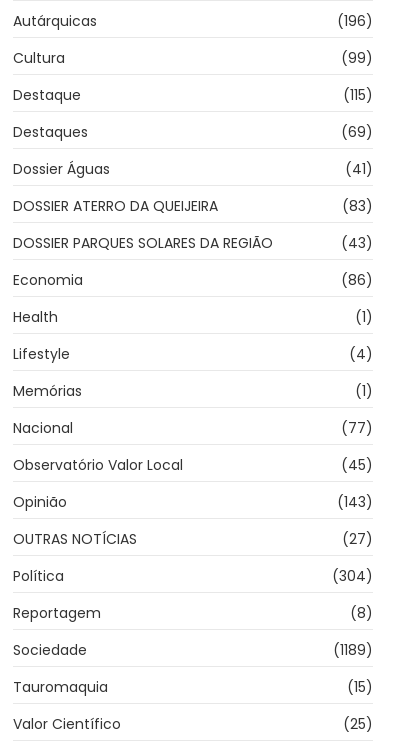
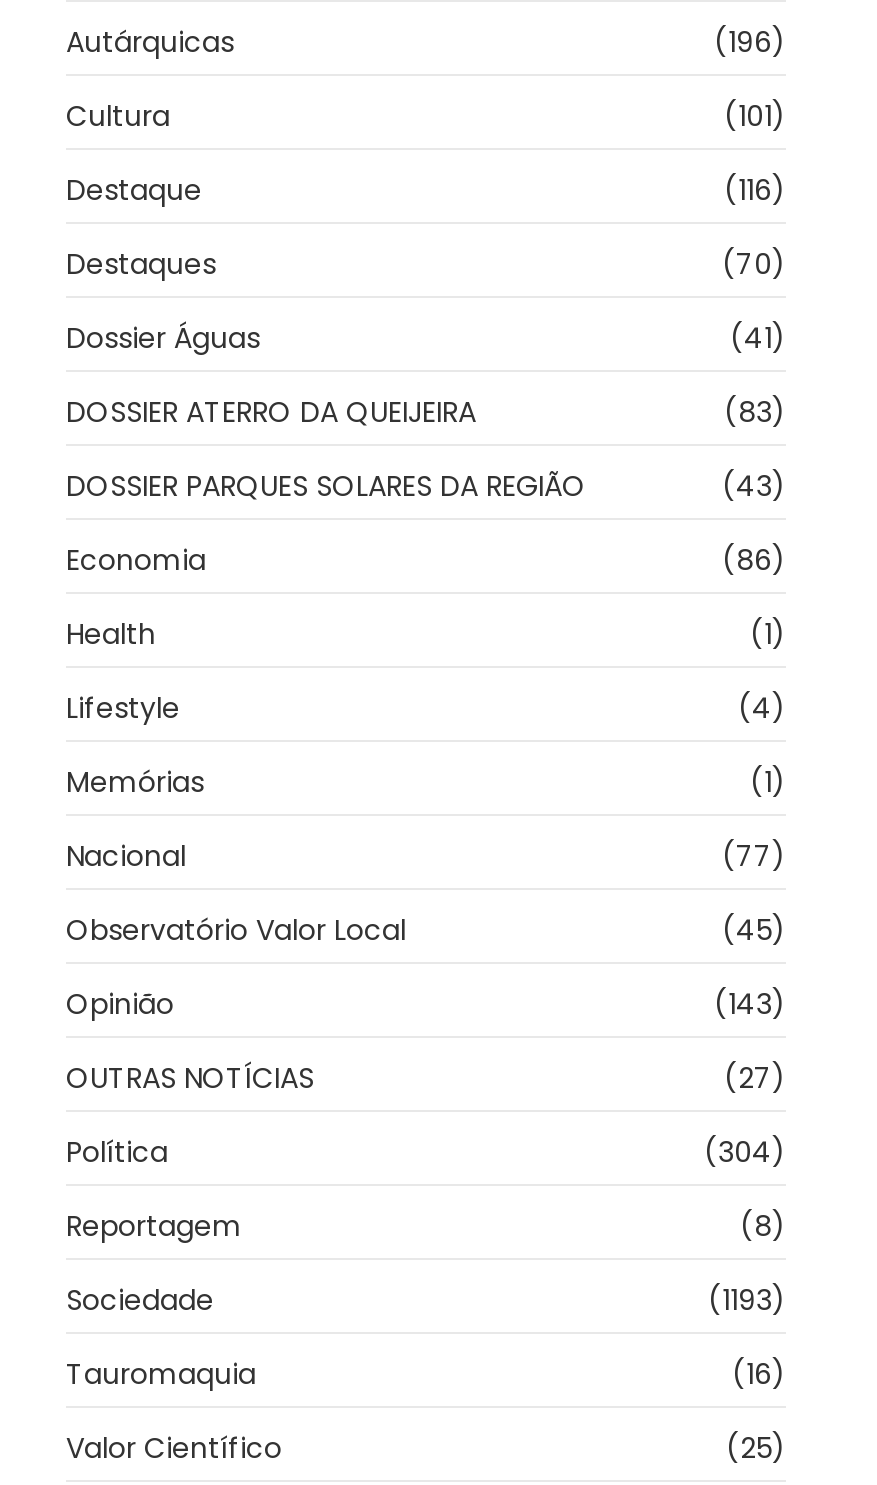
[337,48,373,68] (99) -> [716,96,786,136] (101)
[339,85,373,105] (115) -> [716,170,786,210] (116)
[337,122,373,142] (69) -> [714,244,786,284] (70)
[329,640,373,660] (1189) -> [700,1280,786,1320] (1193)
[343,677,373,697] (15) -> [724,1354,786,1394] (16)

